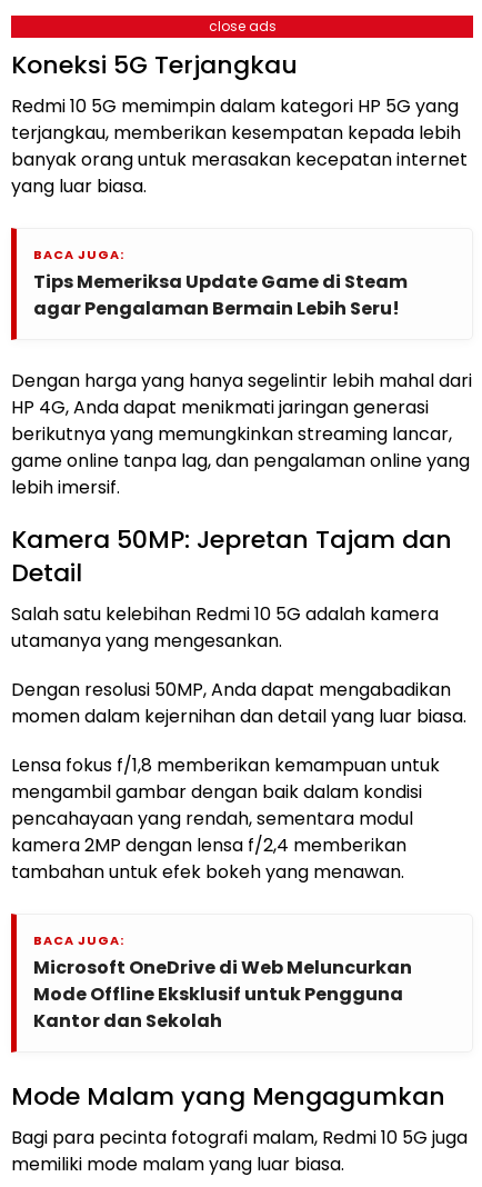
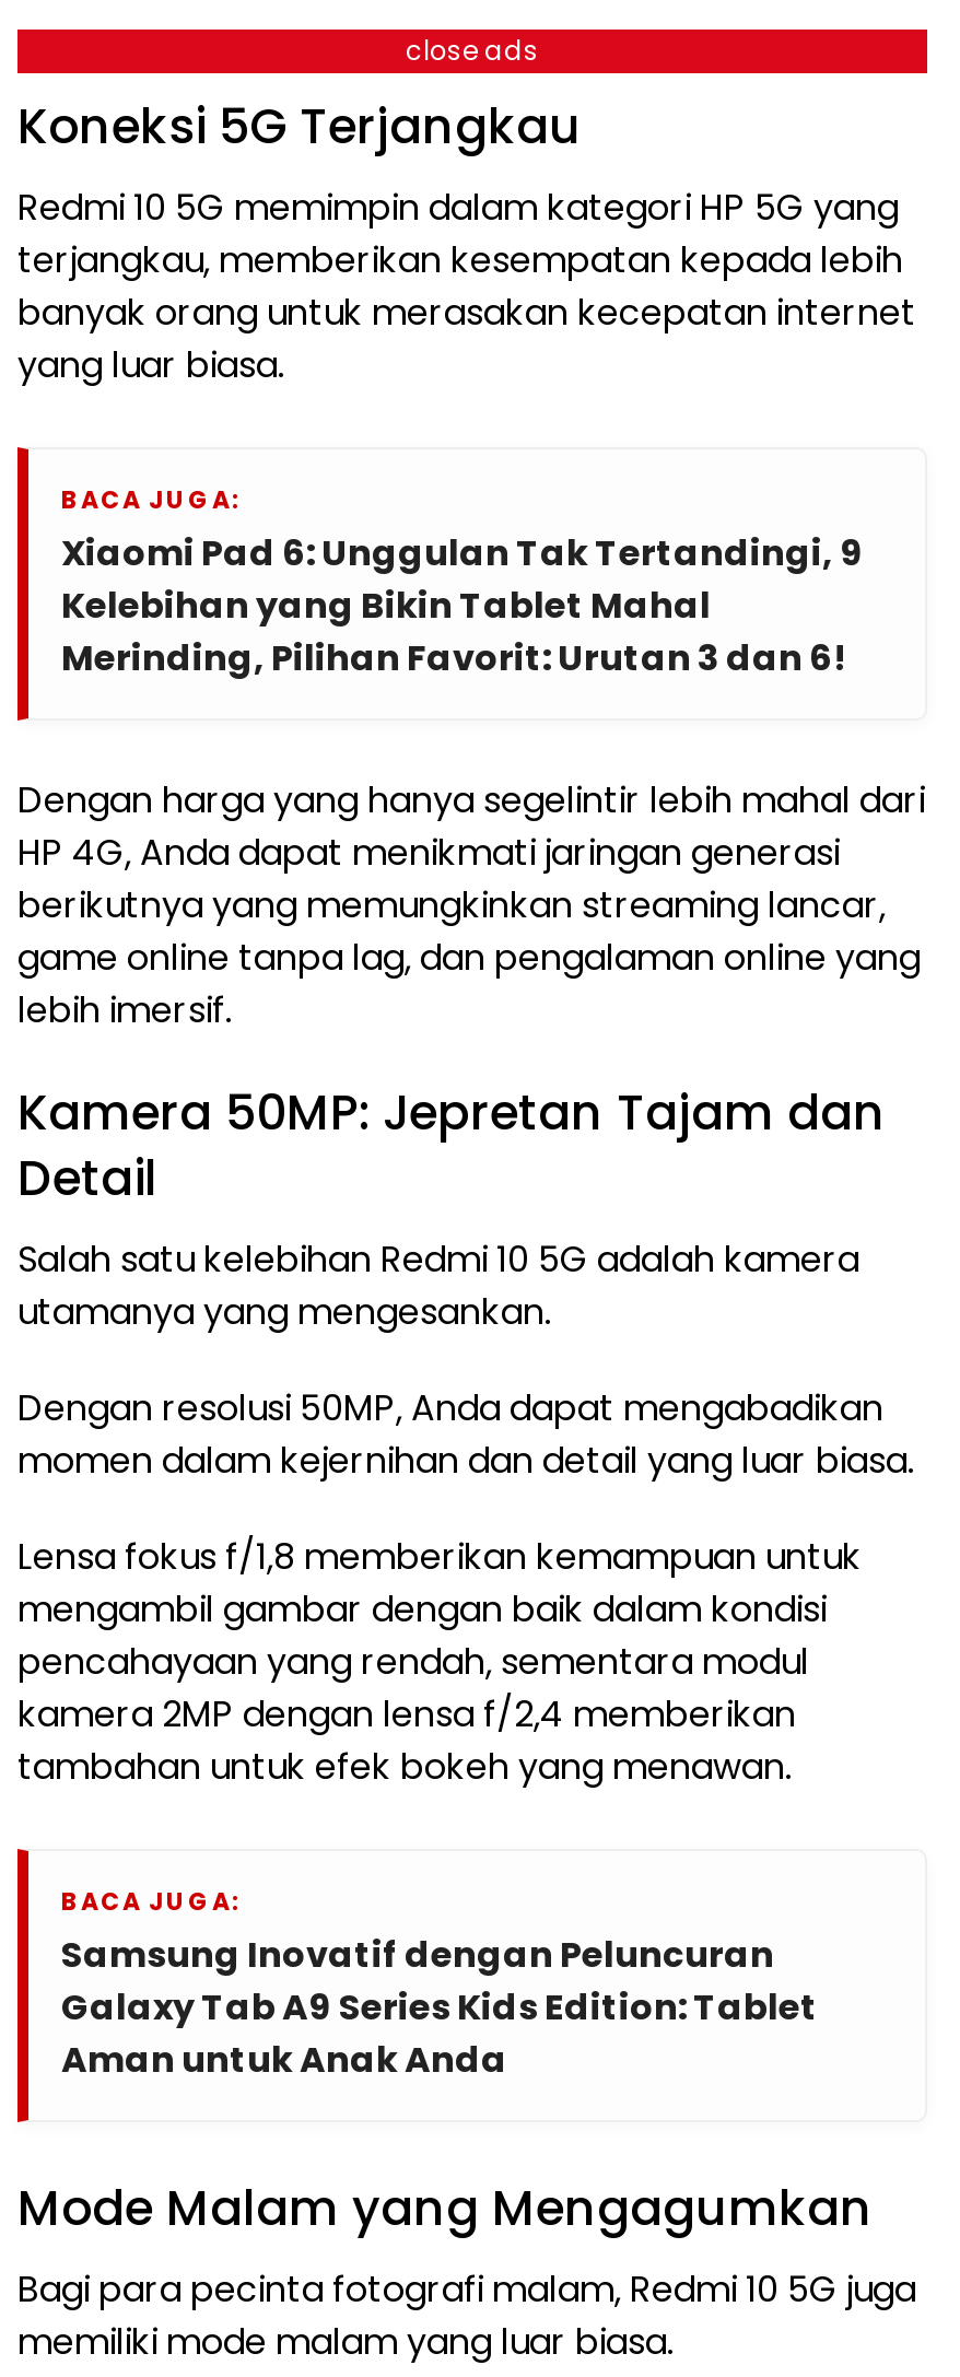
[33,269,408,321] Tips Memeriksa Update Game di Steam | agar Pengalaman Bermain Lebih Seru! -> [61,527,864,683] Xiaomi Pad 6: Unggulan Tak Tertandingi, 9 | Kelebihan yang Bikin Tablet Mahal | Merinding, Pilihan Favorit: Urutan 3 dan 6!
[33,954,412,1033] Microsoft OneDrive di Web Meluncurkan | Mode Offline Eksklusif untuk Pengguna | Kantor dan Sekolah -> [61,1929,818,2084] Samsung Inovatif dengan Peluncuran | Galaxy Tab A9 Series Kids Edition: Tablet | Aman untuk Anak Anda

